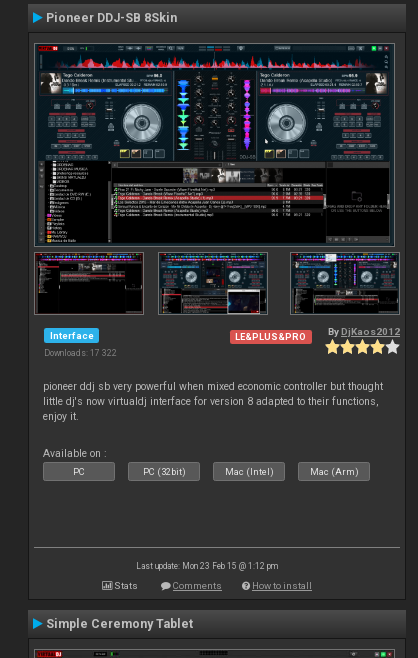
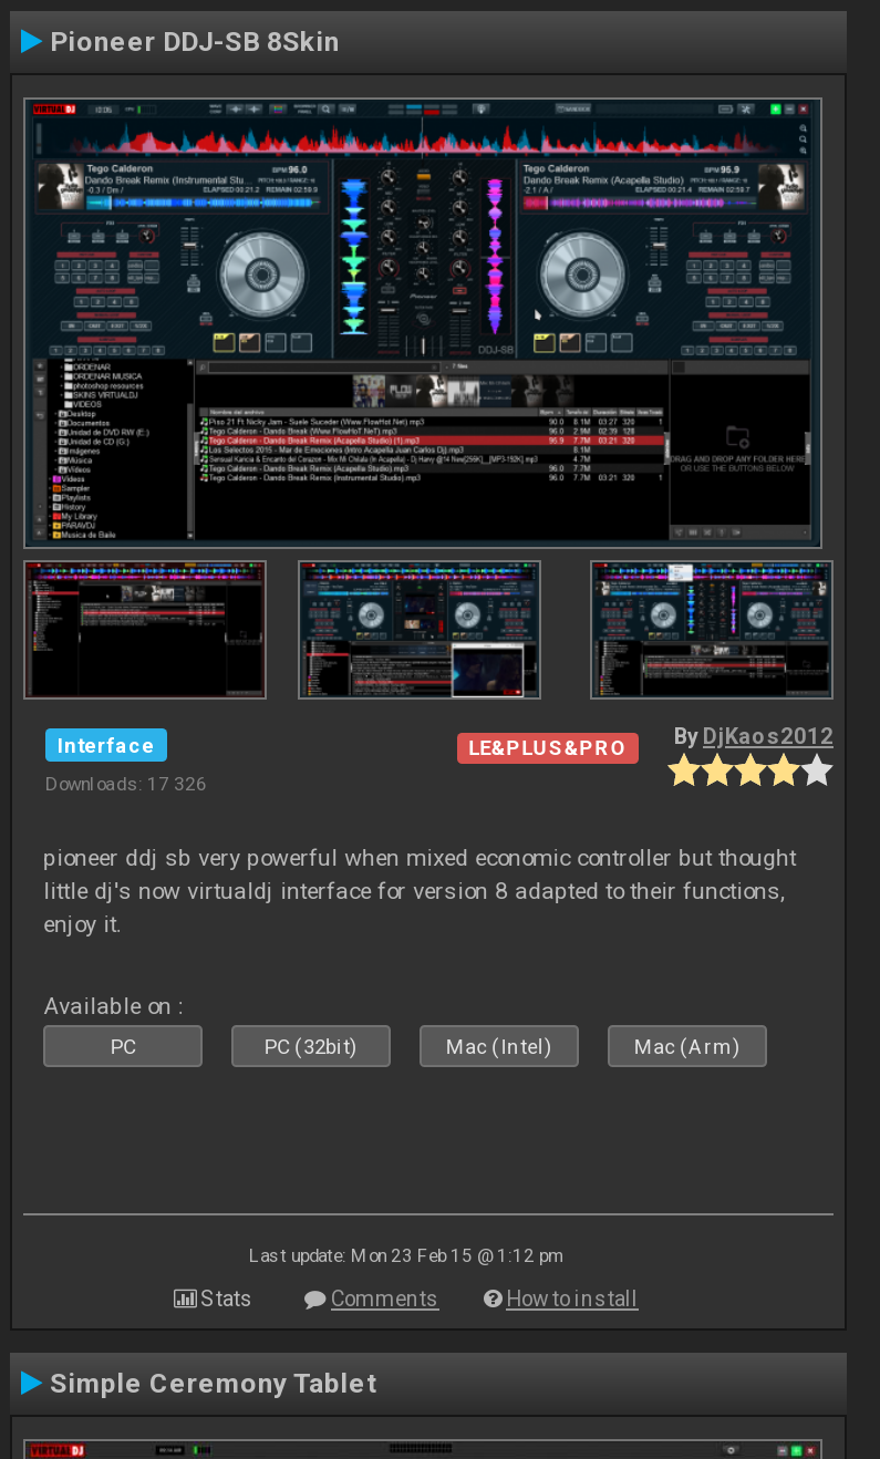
[44,348,117,358] Downloads: 17 322 -> [45,774,207,796] Downloads: 17 326

